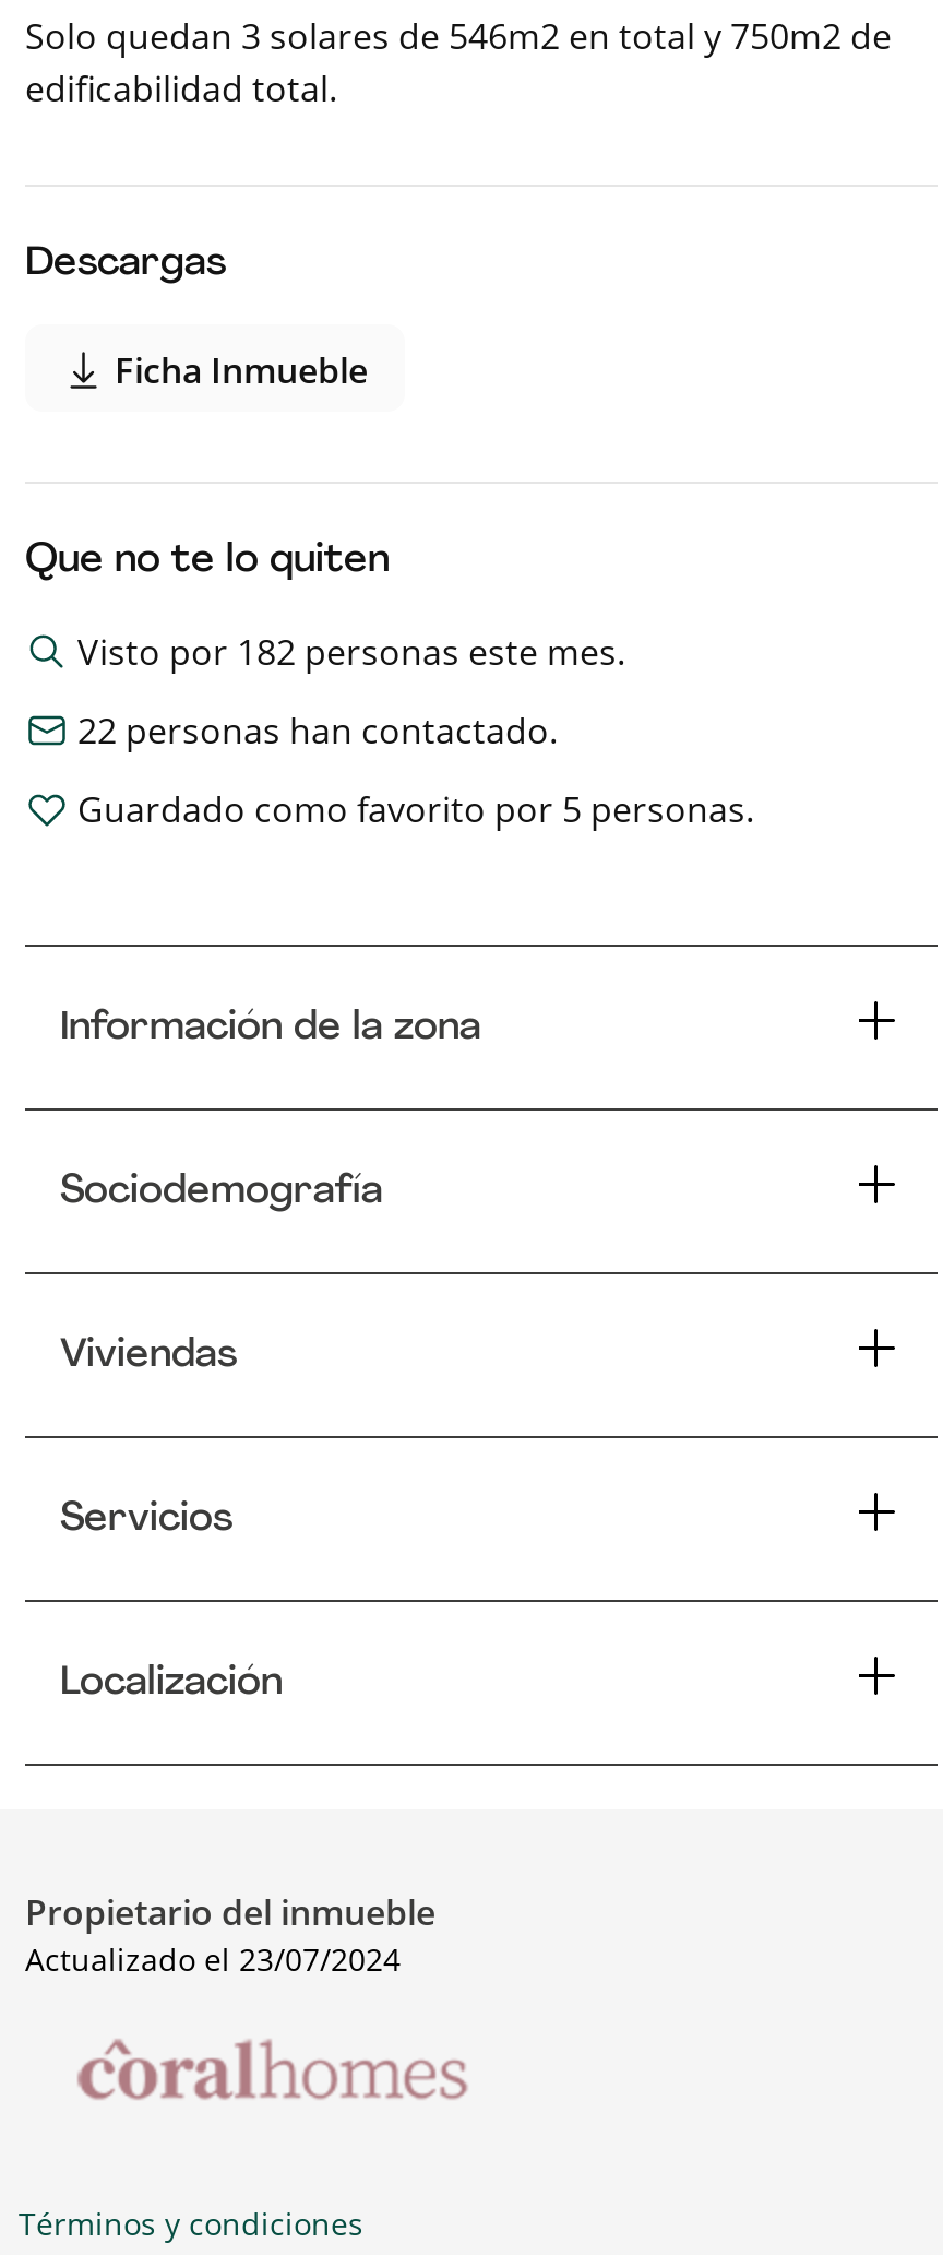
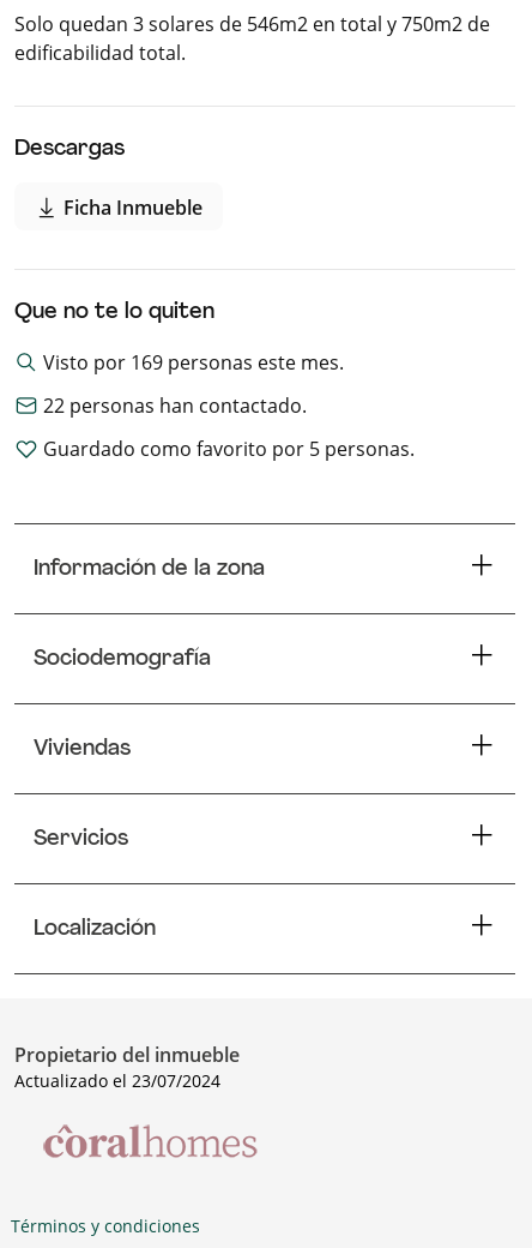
[69,628,625,676] Visto por 182 personas este mes. -> [38,349,344,376] Visto por 169 personas este mes.

